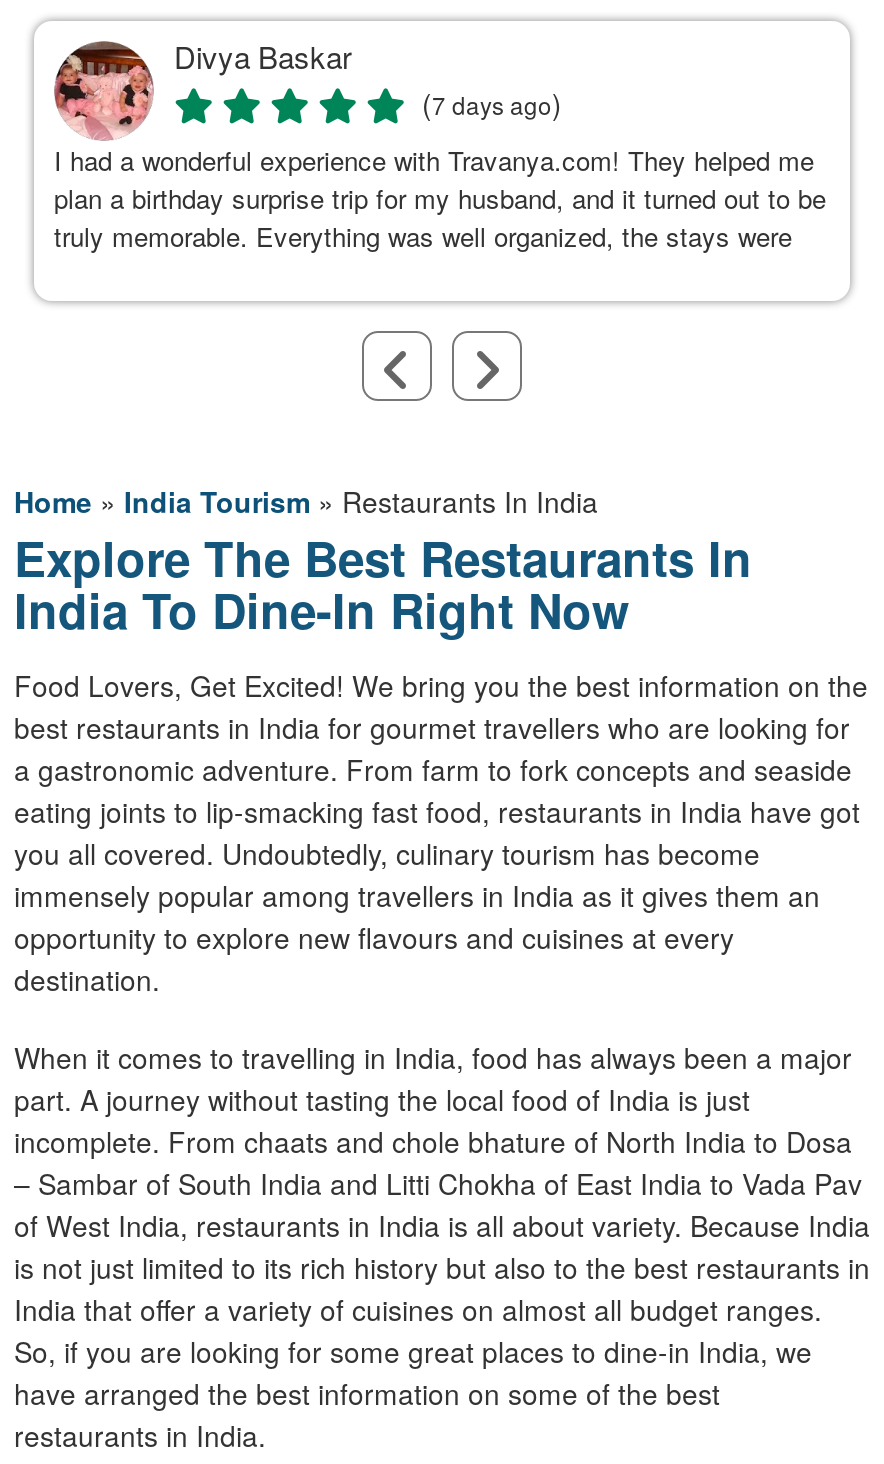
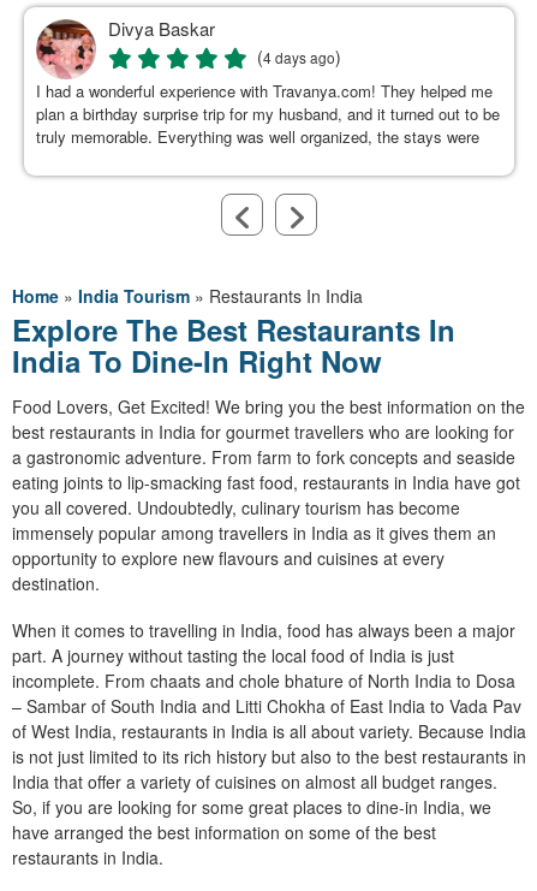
[406,84,562,124] (7 days ago) -> [247,45,341,69] (4 days ago)

